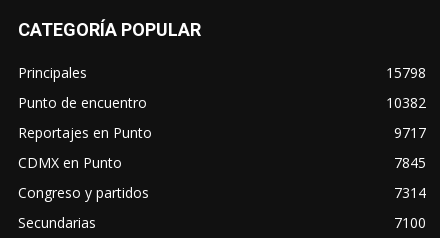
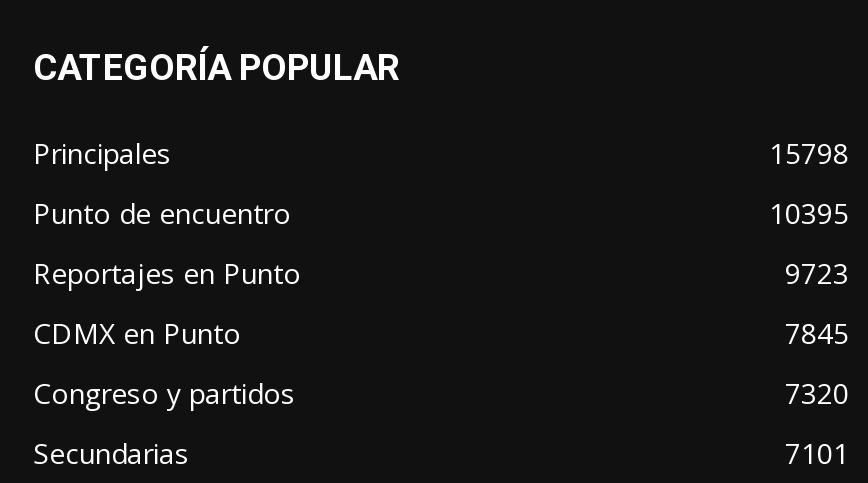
[386,93,426,112] 10382 -> [769,194,849,232] 10395
[394,123,426,142] 9717 -> [785,254,849,292] 9723
[394,183,426,202] 7314 -> [785,374,849,412] 7320
[394,213,426,232] 7100 -> [785,434,849,472] 7101

